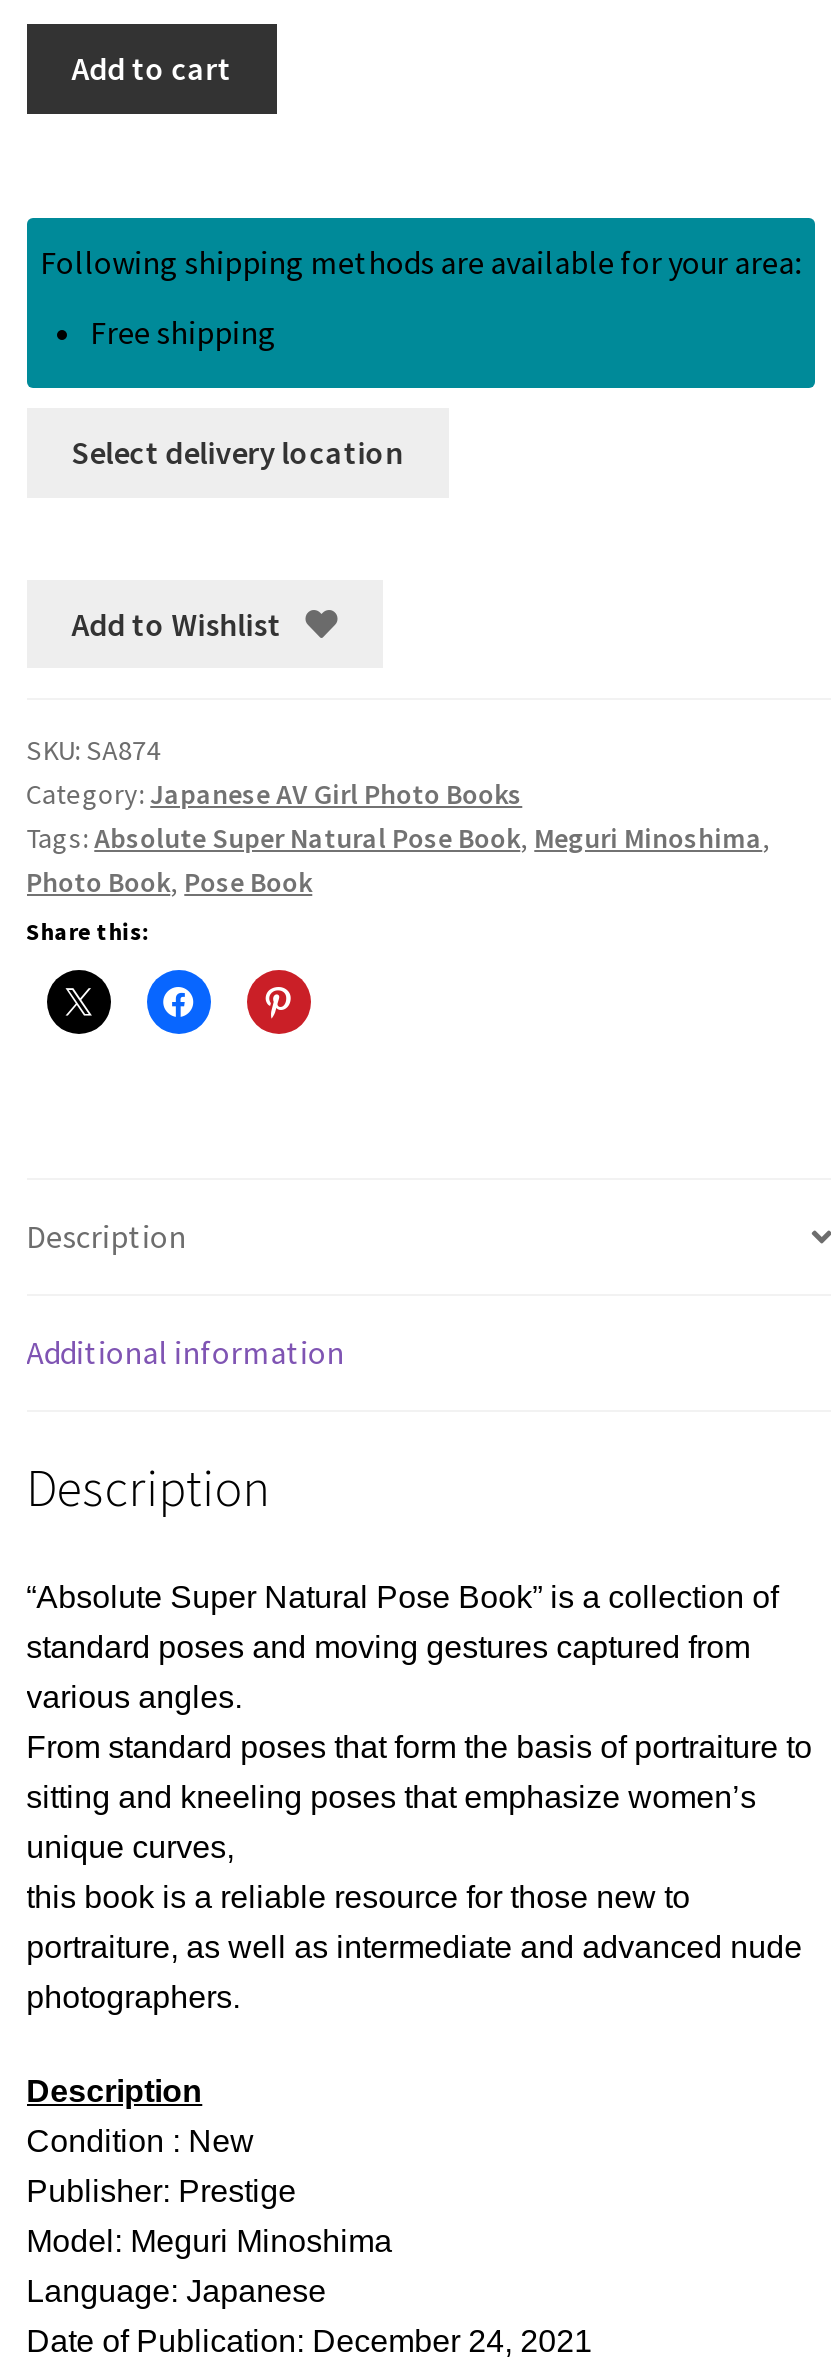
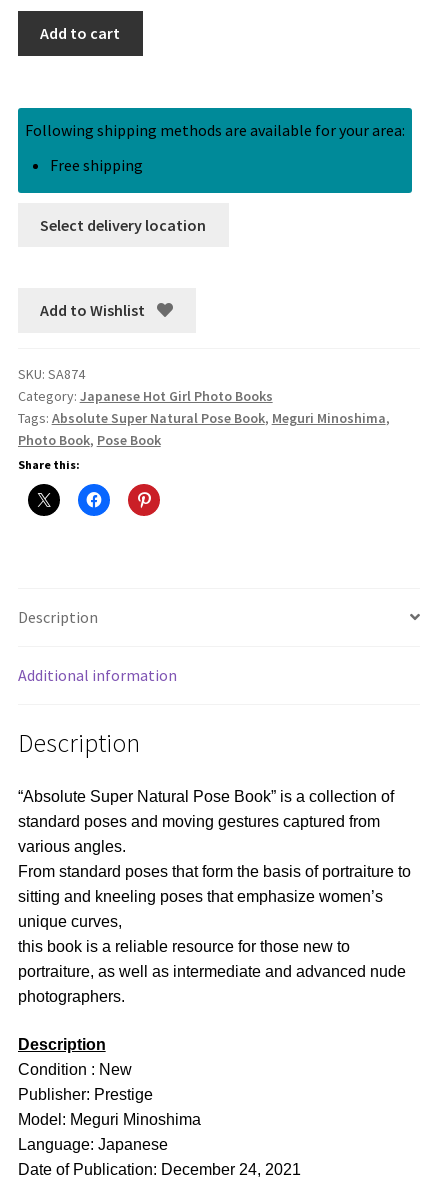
[26,777,522,813] Category: Japanese AV Girl Photo Books -> [18,387,273,405] Category: Japanese Hot Girl Photo Books

